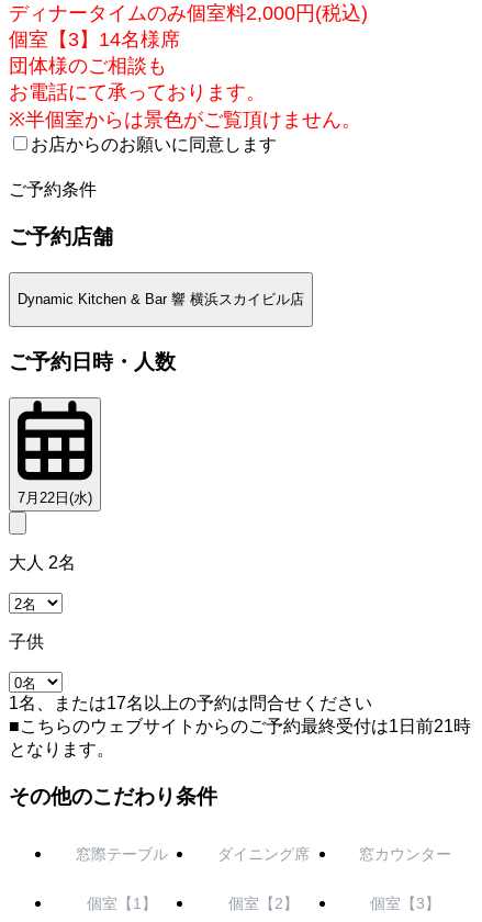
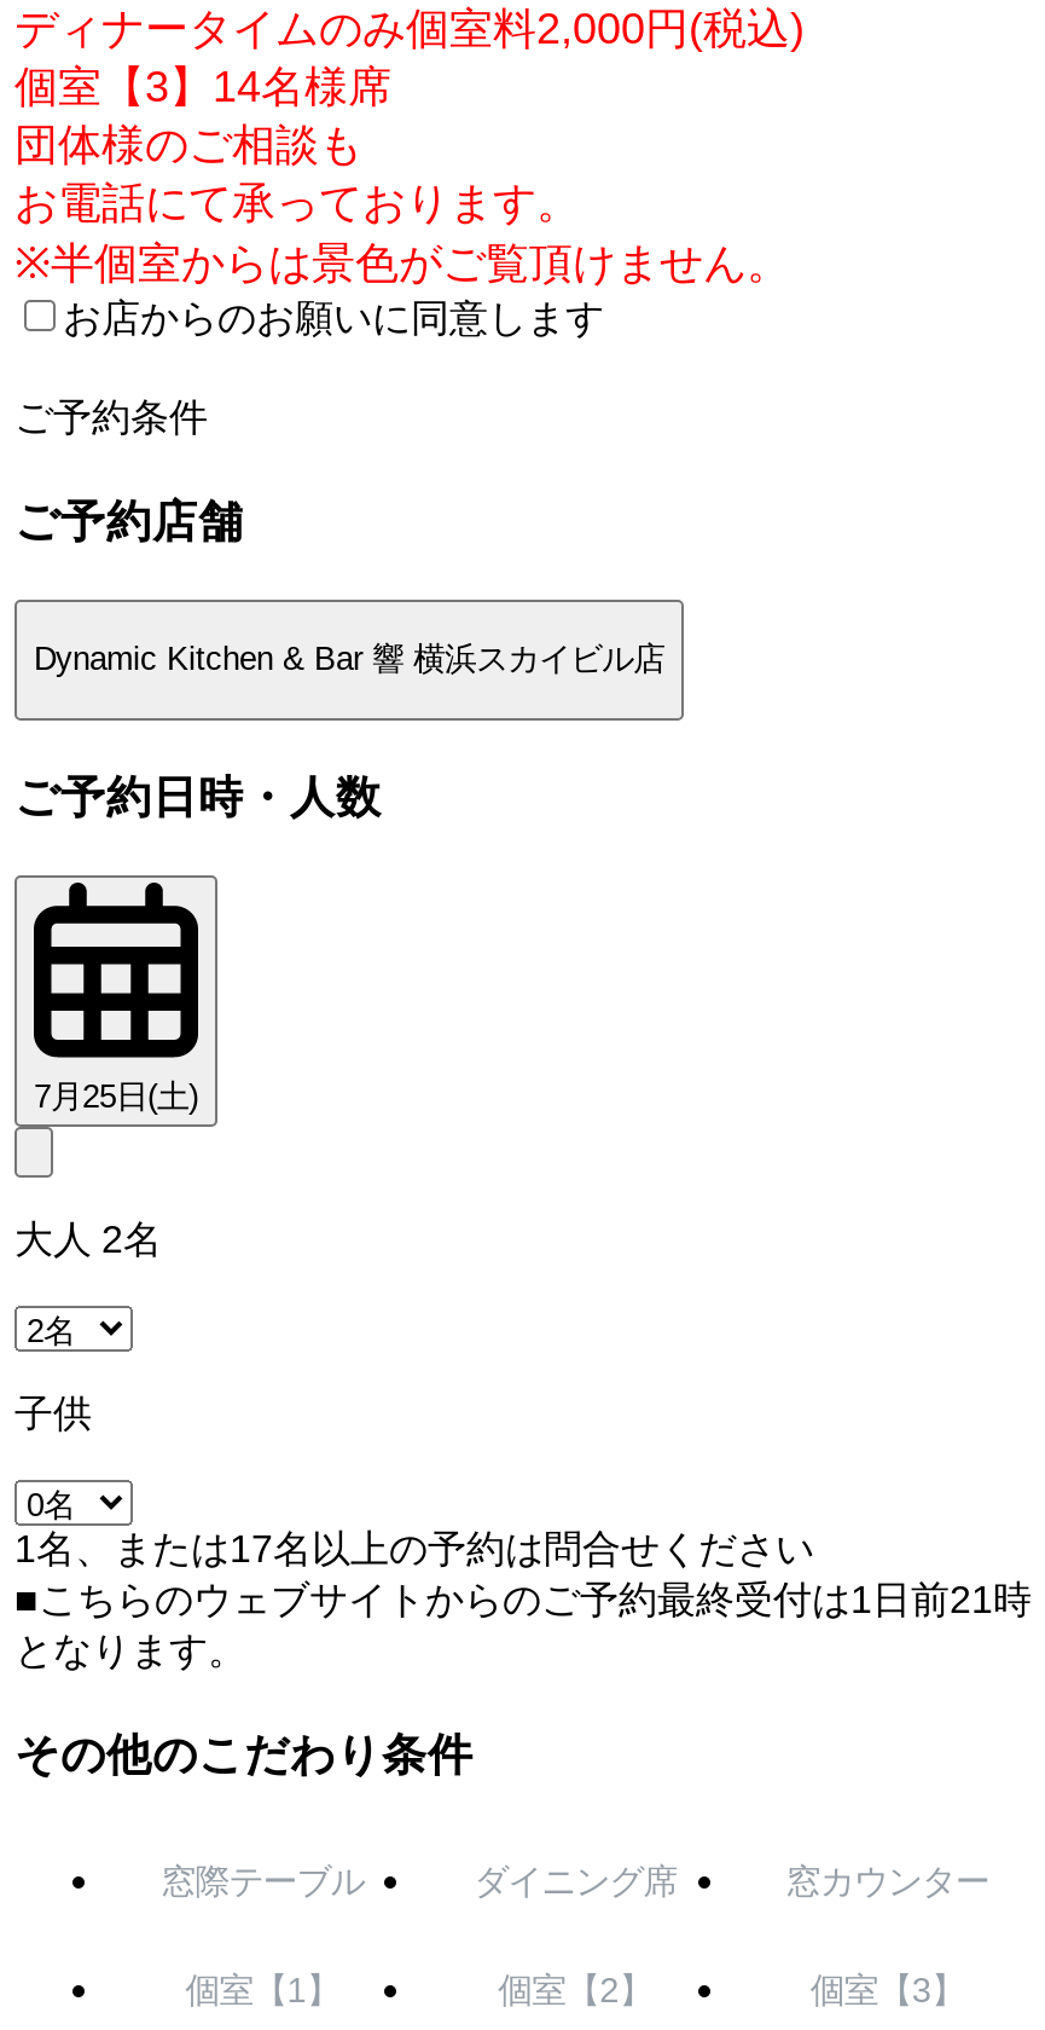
[18,490,92,506] 7月22日(水) -> [34,1079,198,1116] 7月25日(土)

